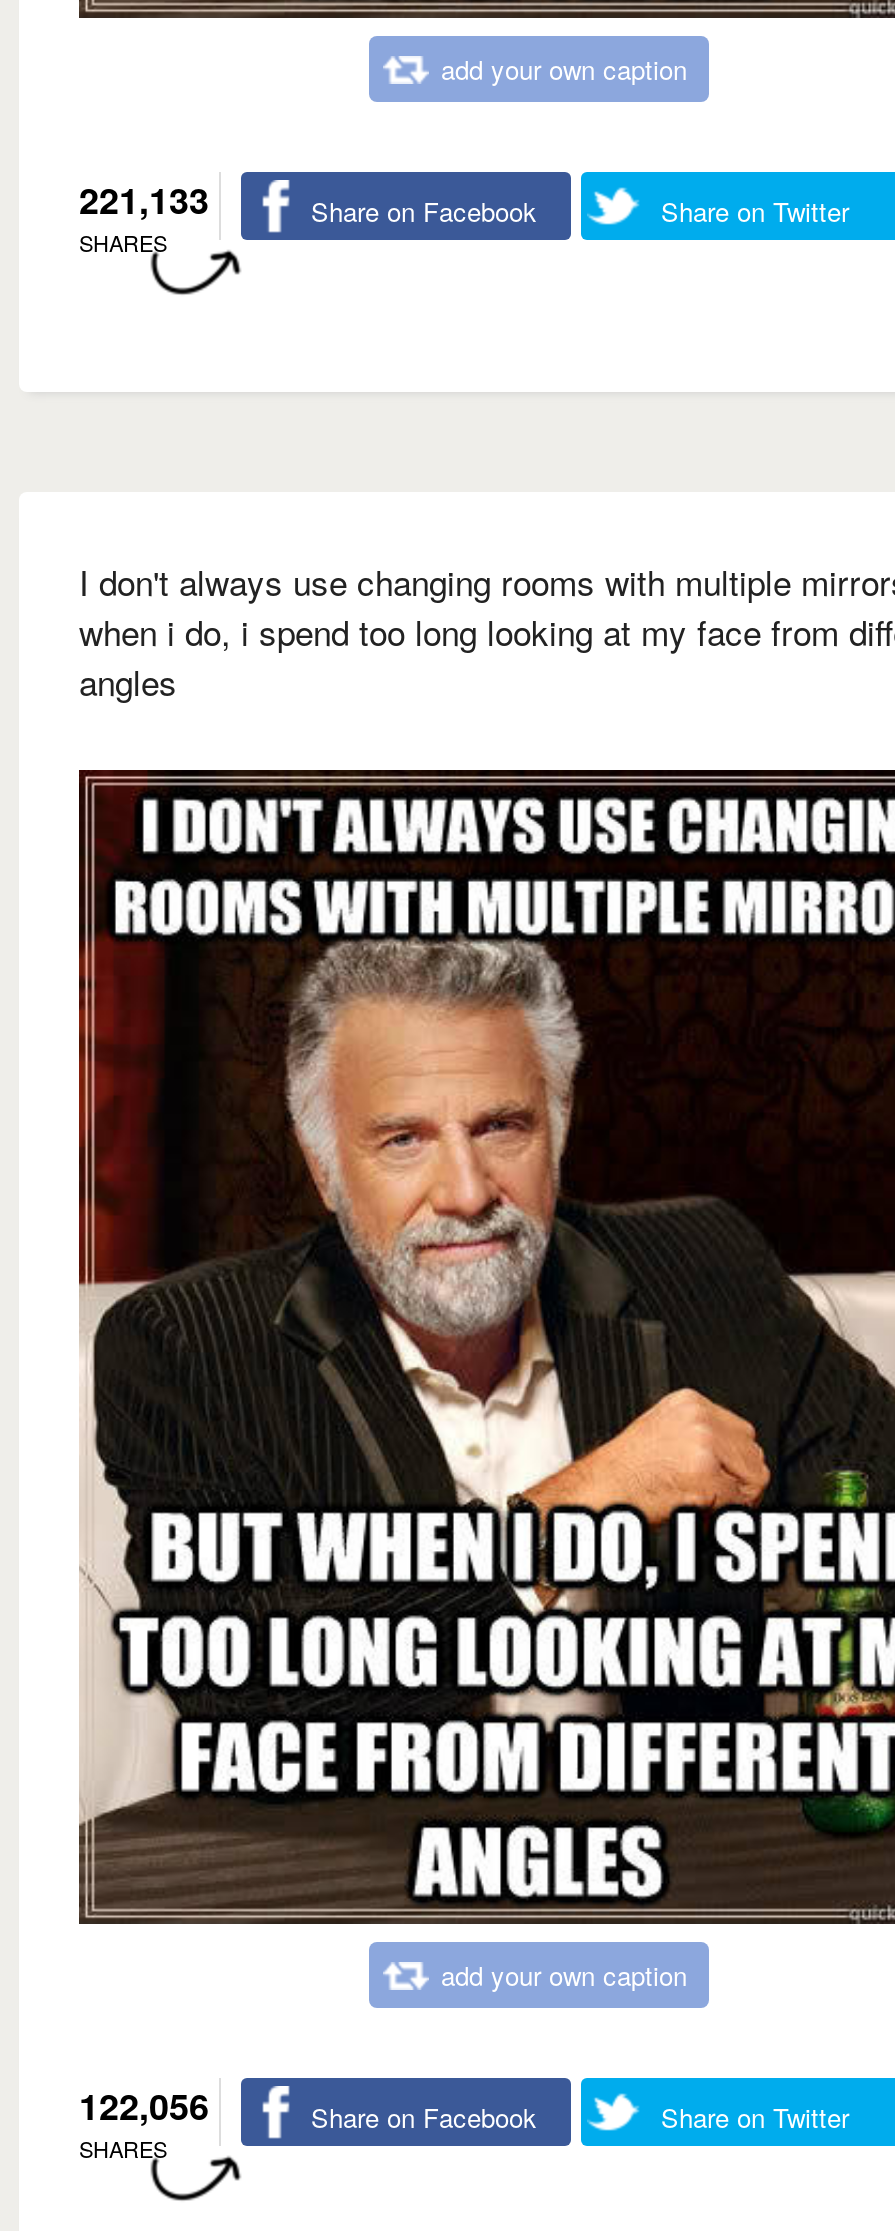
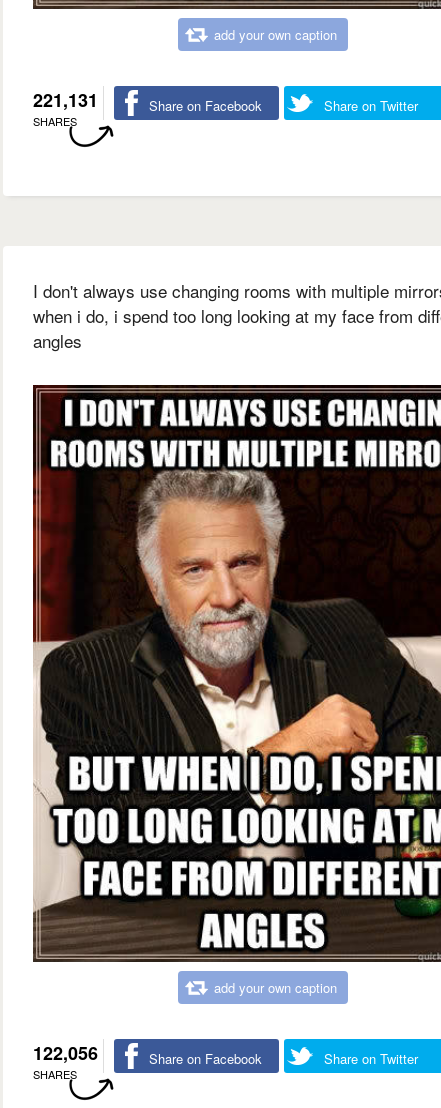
[79,174,209,226] 221,133 -> [33,87,98,113] 221,131

